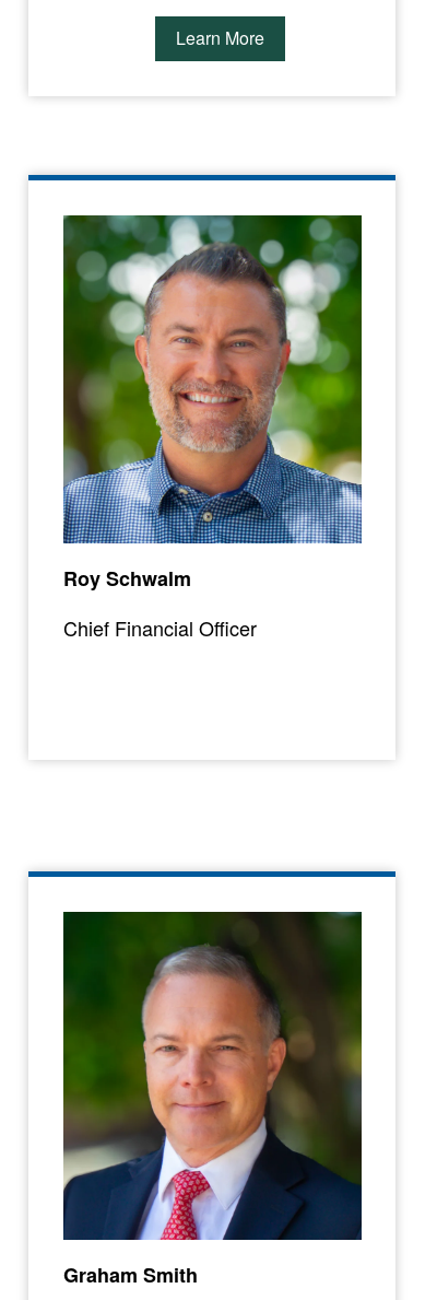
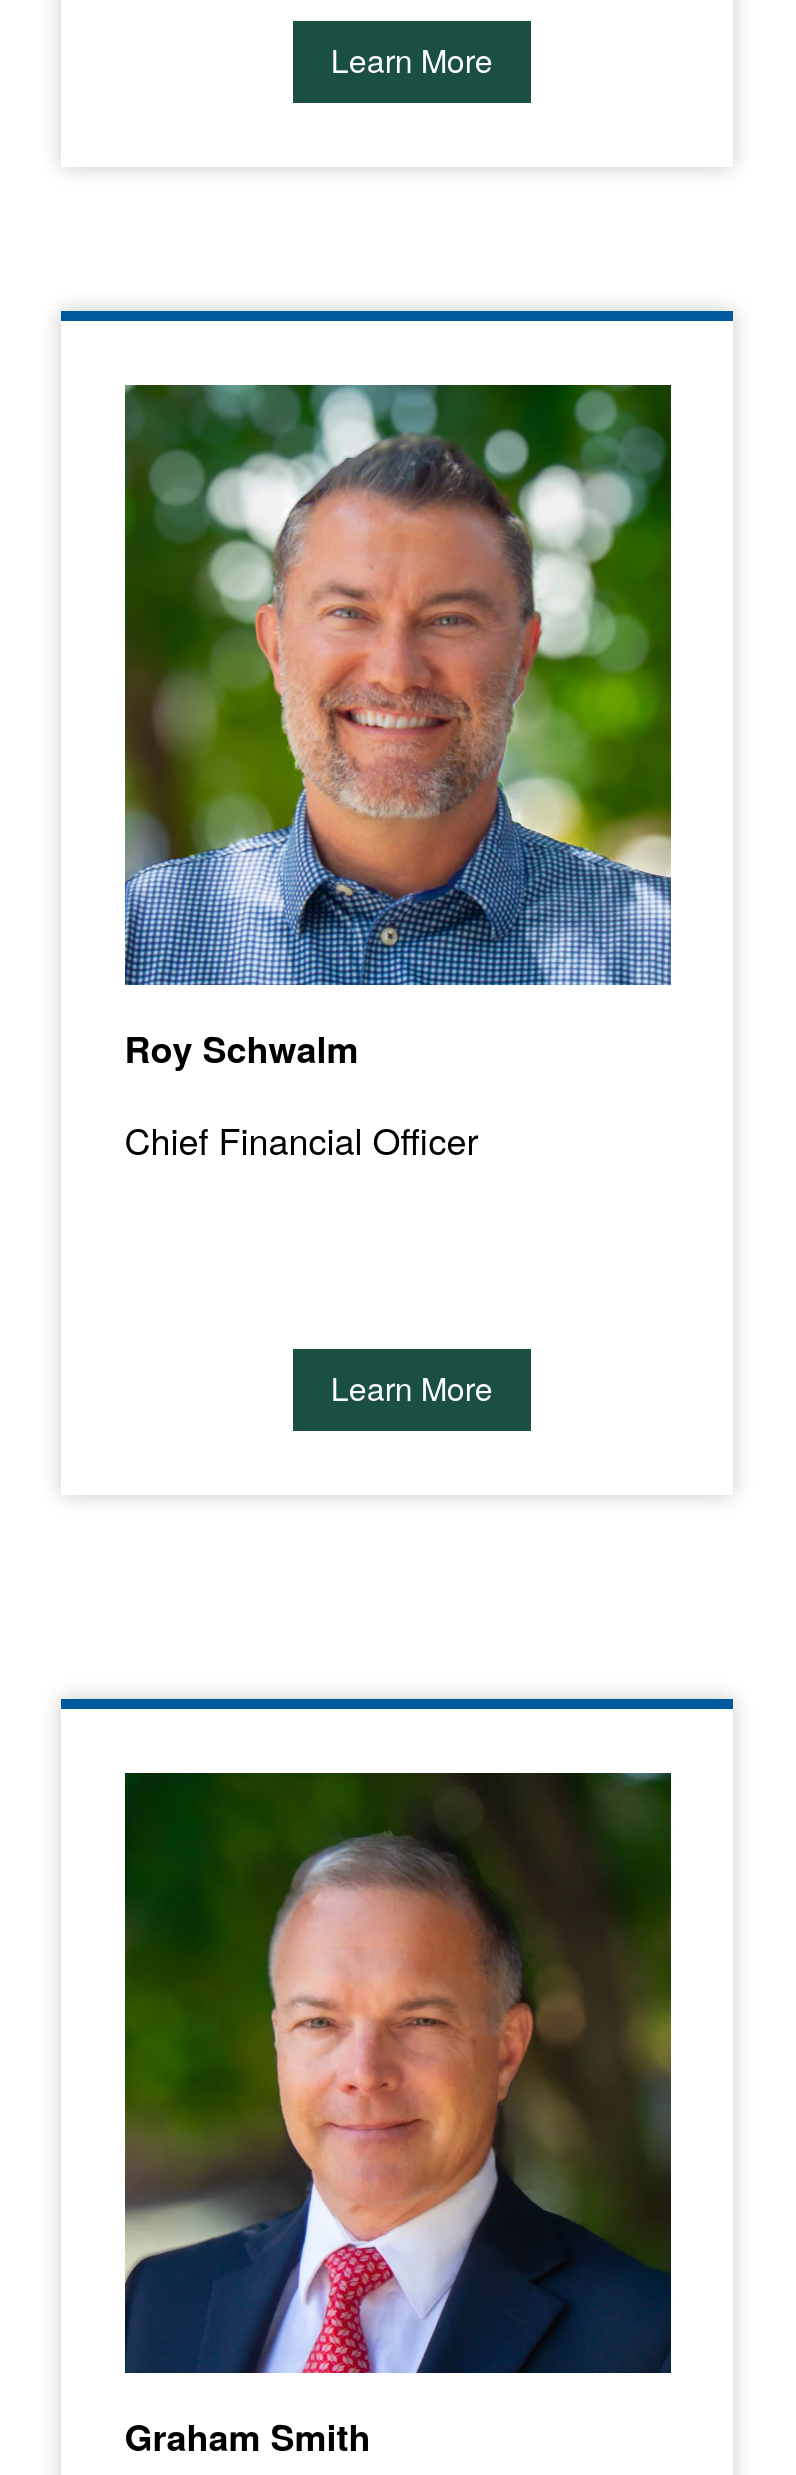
none -> [331,1366,493,1412] Learn More

